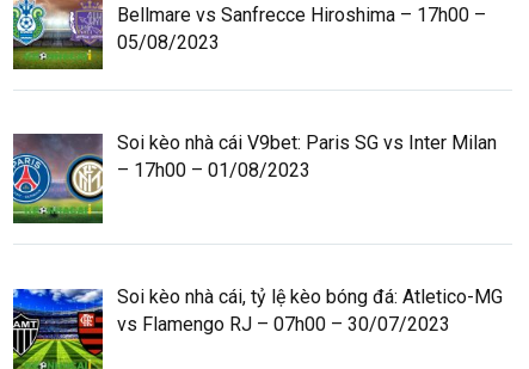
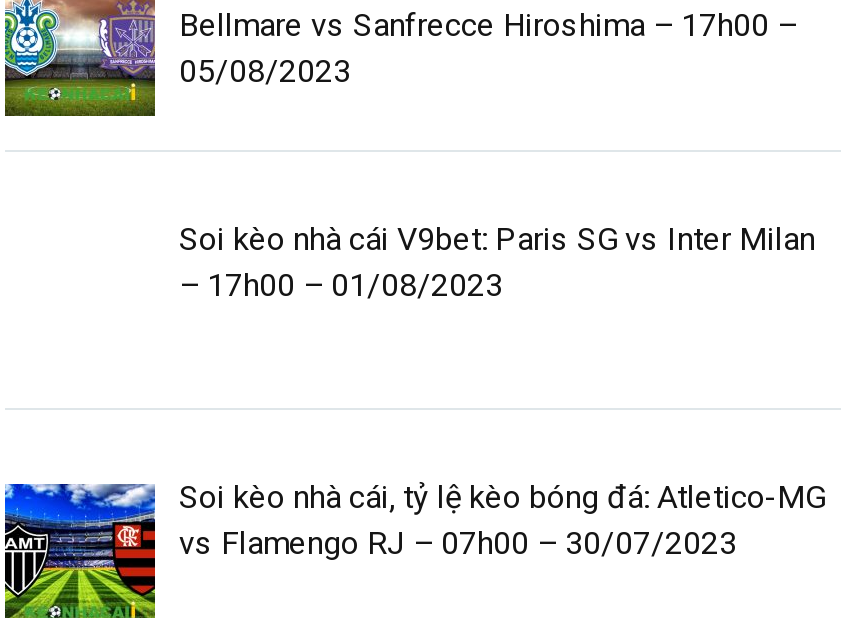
[12,133,104,225] [image] -> none

